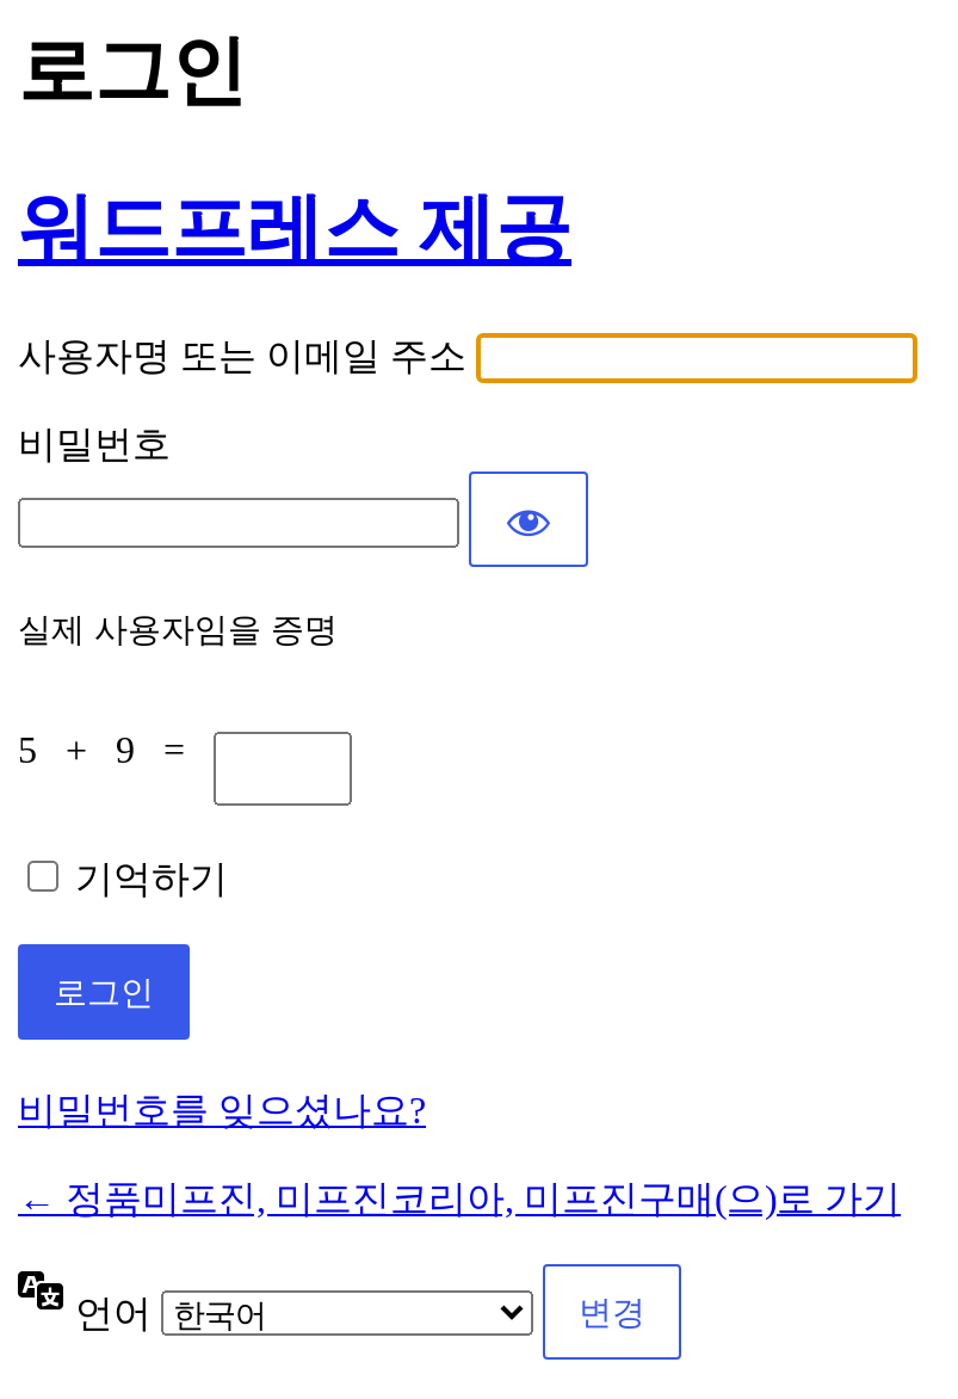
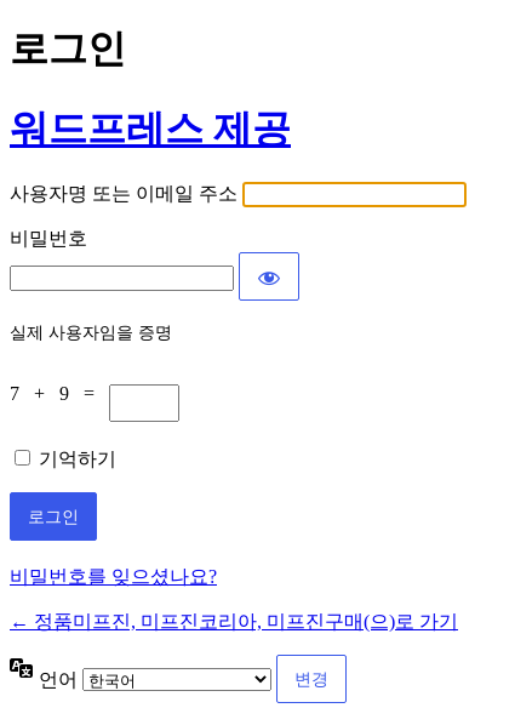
[18,730,214,771] 5 + 9 = -> [10,383,109,404] 7 + 9 =

